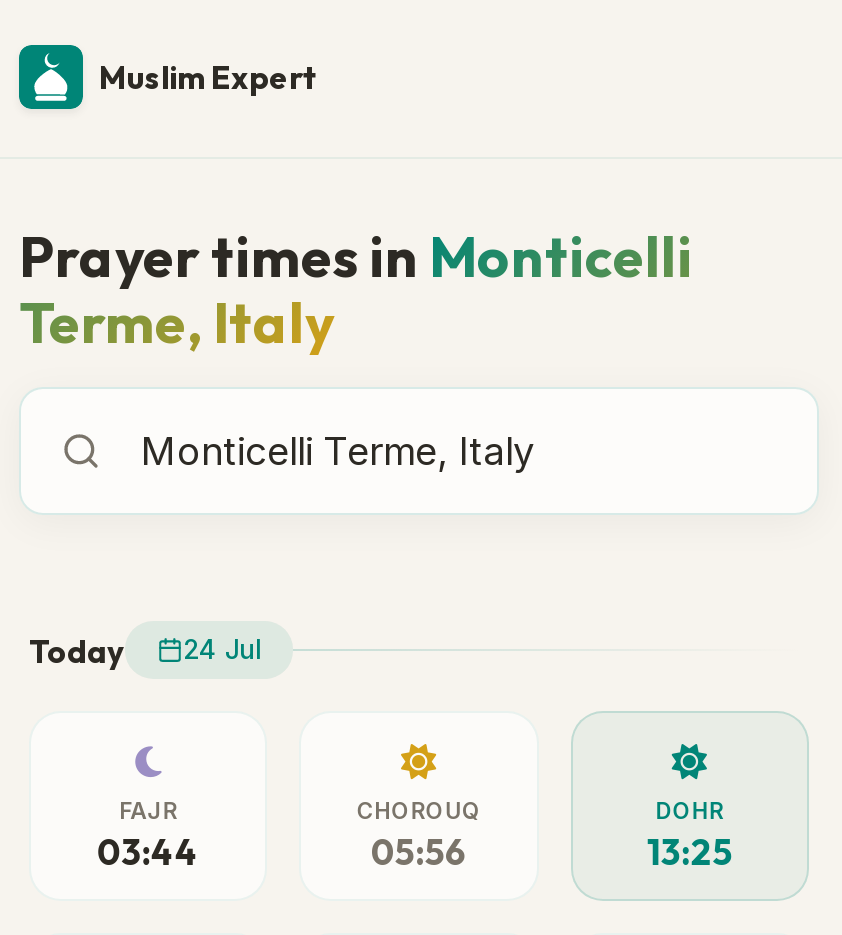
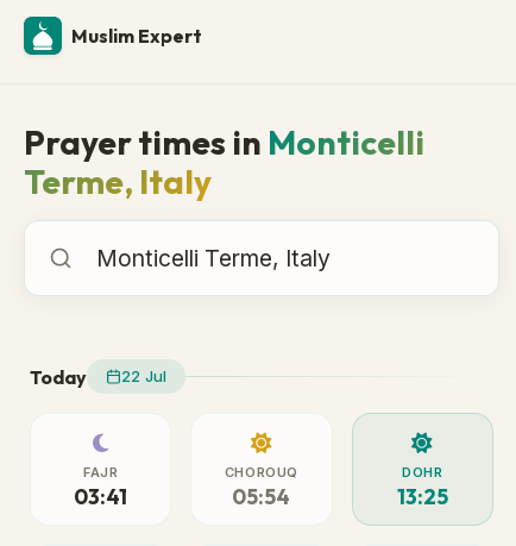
[29,630,261,670] Today 24 Jul -> [30,365,166,388] Today 22 Jul
[97,828,199,874] 03:44 -> [74,482,127,510] 03:41
[371,828,467,874] 05:56 -> [232,482,291,510] 05:54

